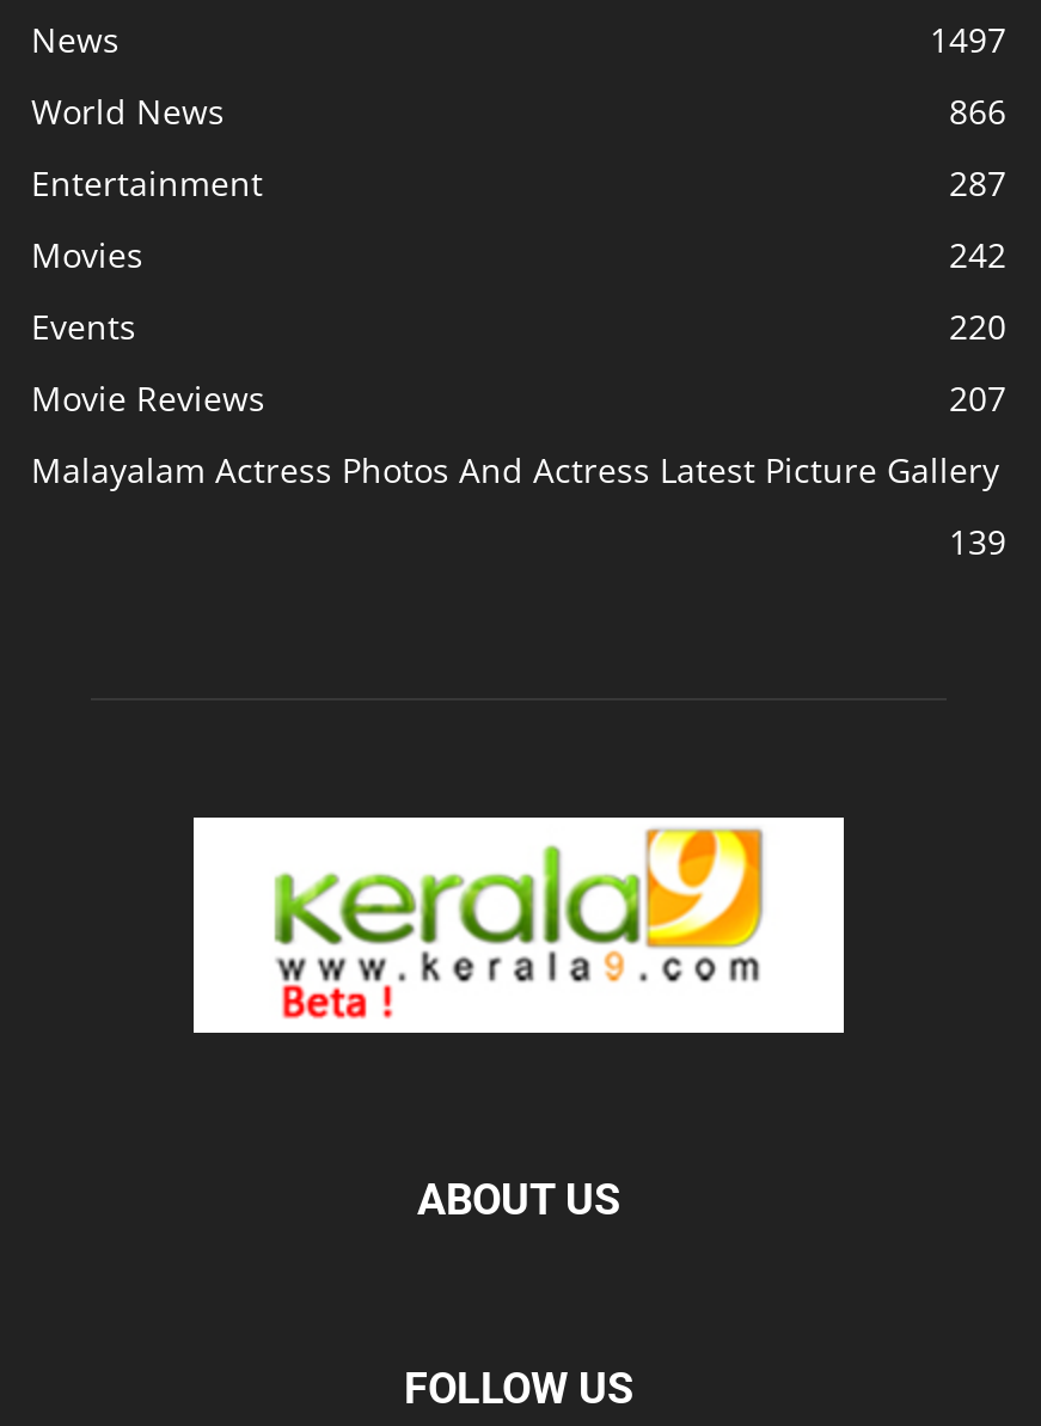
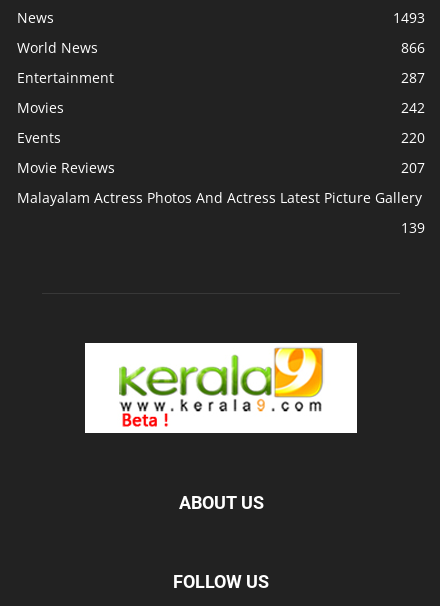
[930,16,1006,61] 1497 -> [393,8,425,27] 1493

